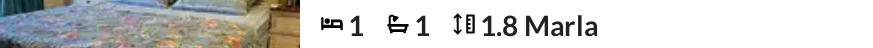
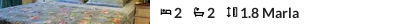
[348,7,364,41] 1 -> [174,3,182,20] 2
[414,7,430,41] 1 -> [207,3,215,20] 2

